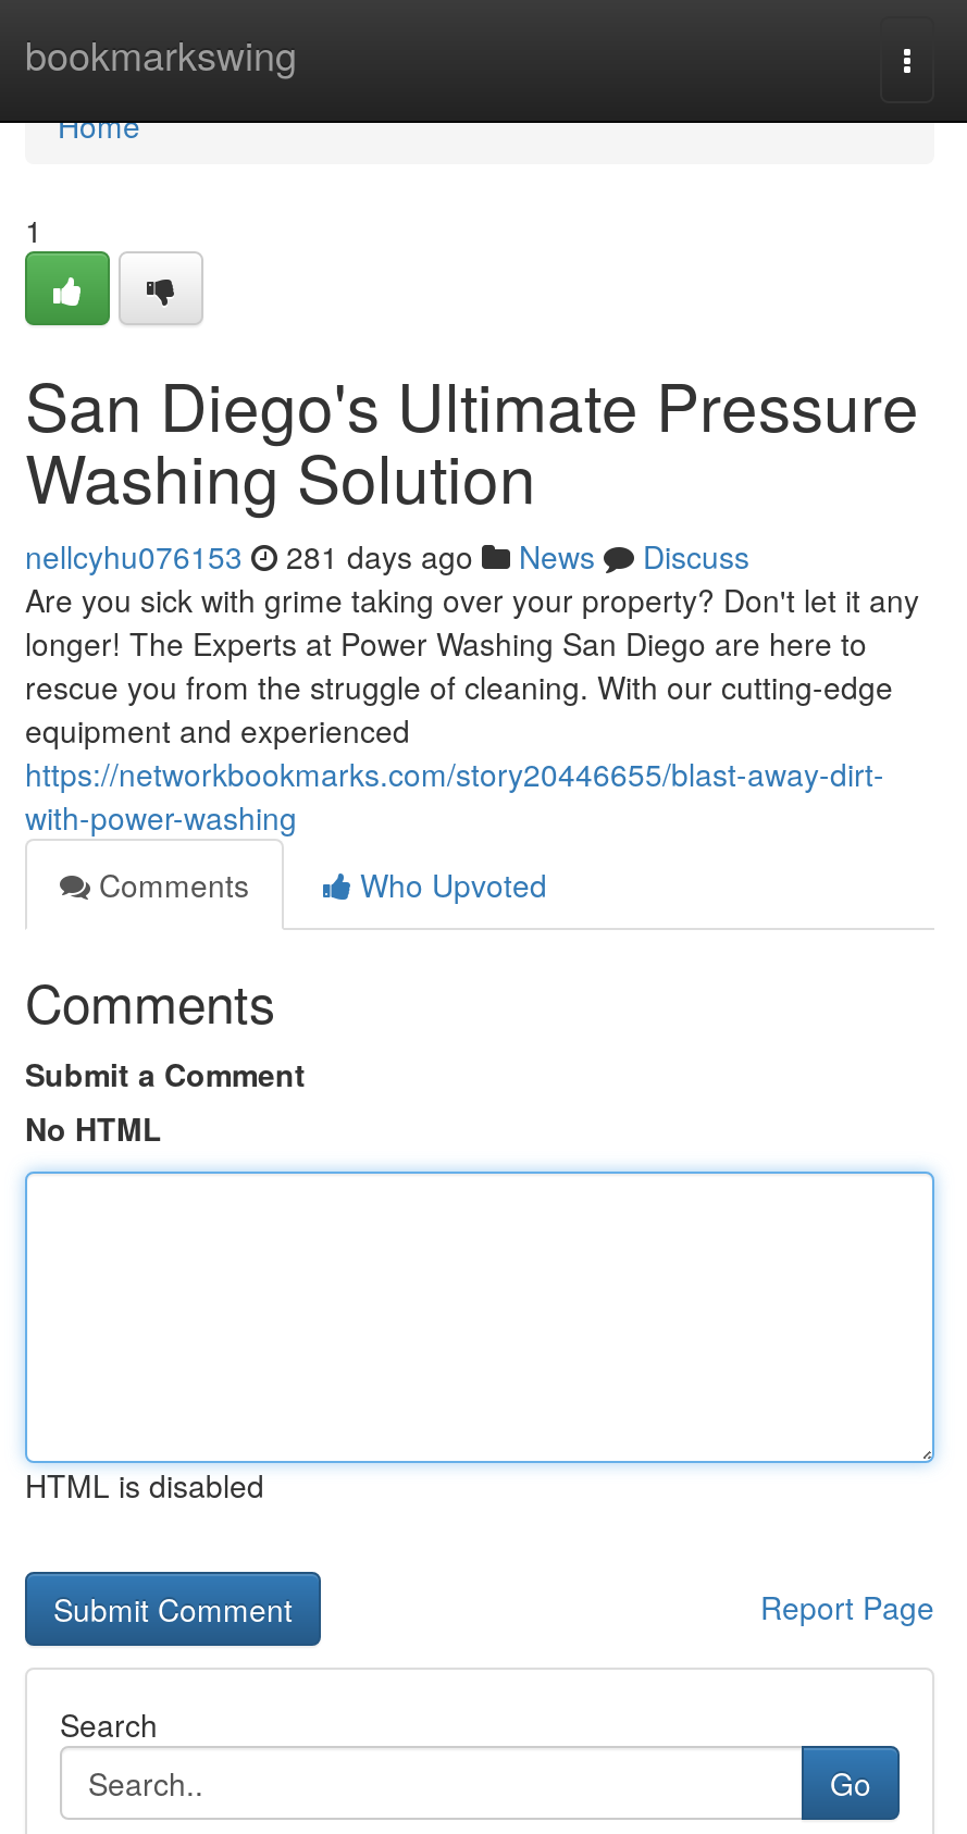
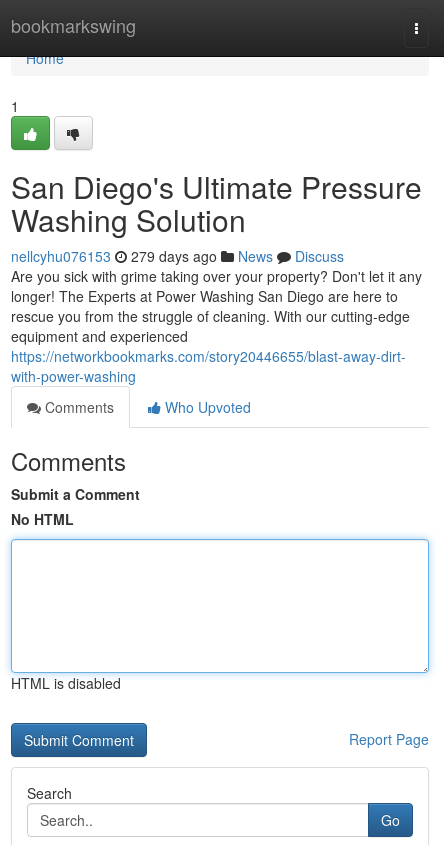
[25,534,749,578] nellcyhu076153 281 days ago News Discuss -> [11,246,344,266] nellcyhu076153 279 days ago News Discuss

